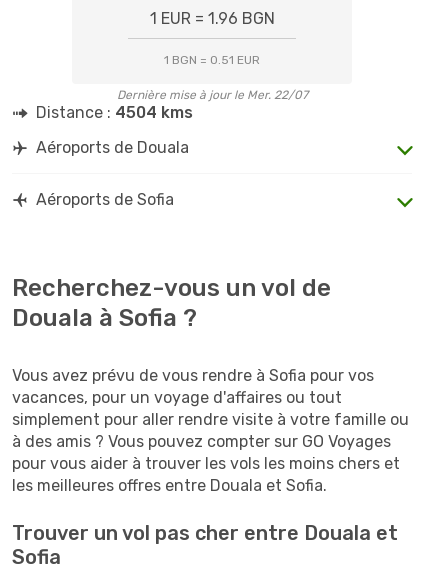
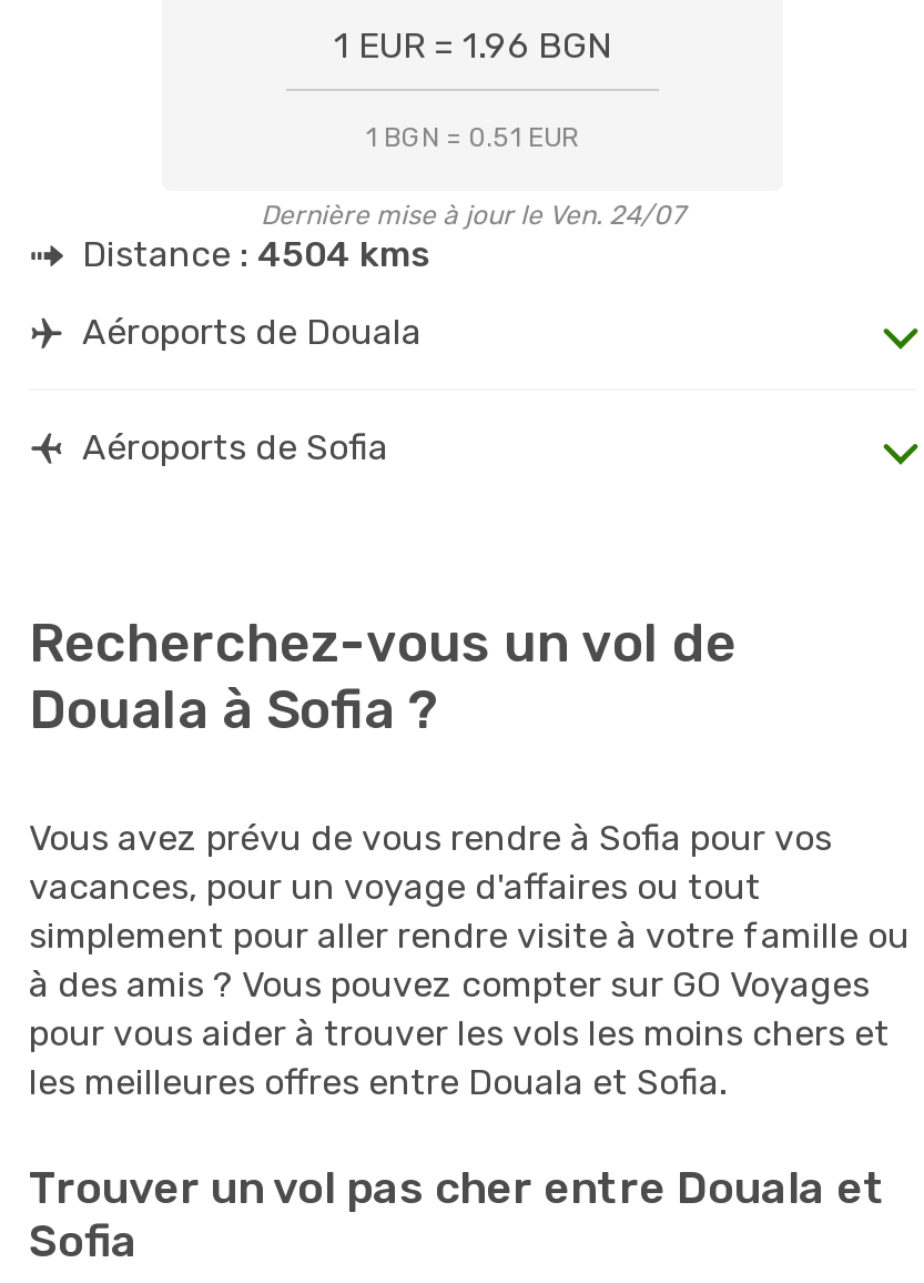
[116,88,307,102] Dernière mise à jour le Mer. 22/07 -> [261,199,684,230] Dernière mise à jour le Ven. 24/07

